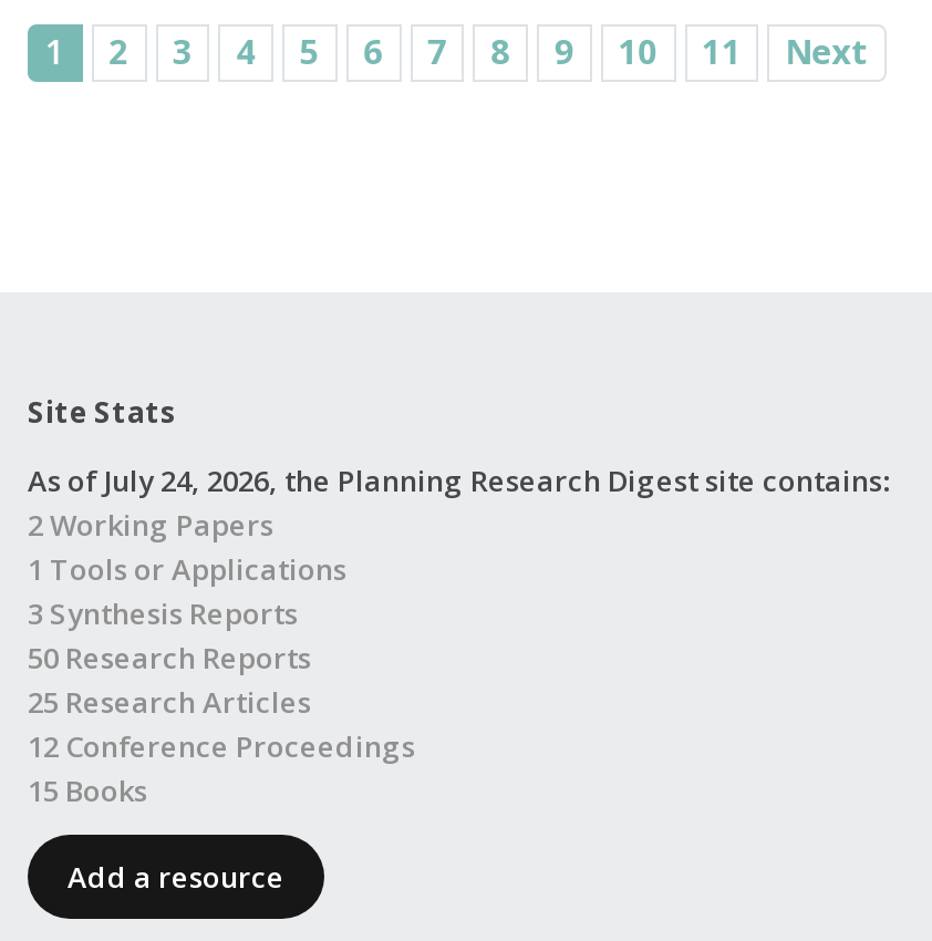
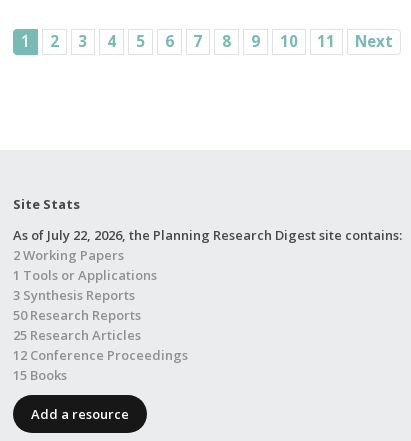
[28,460,889,500] As of July 24, 2026, the Planning Research Digest site contains: -> [13,226,402,244] As of July 22, 2026, the Planning Research Digest site contains:

